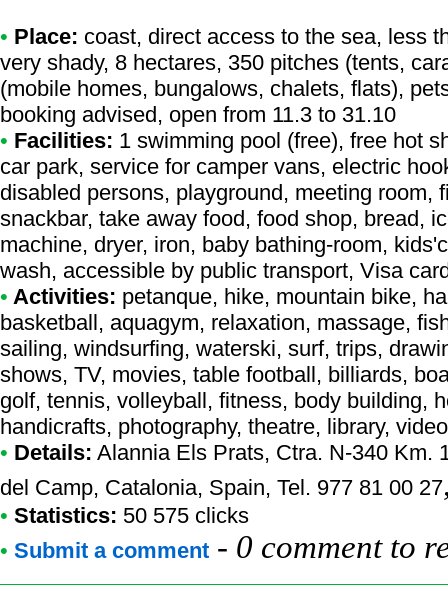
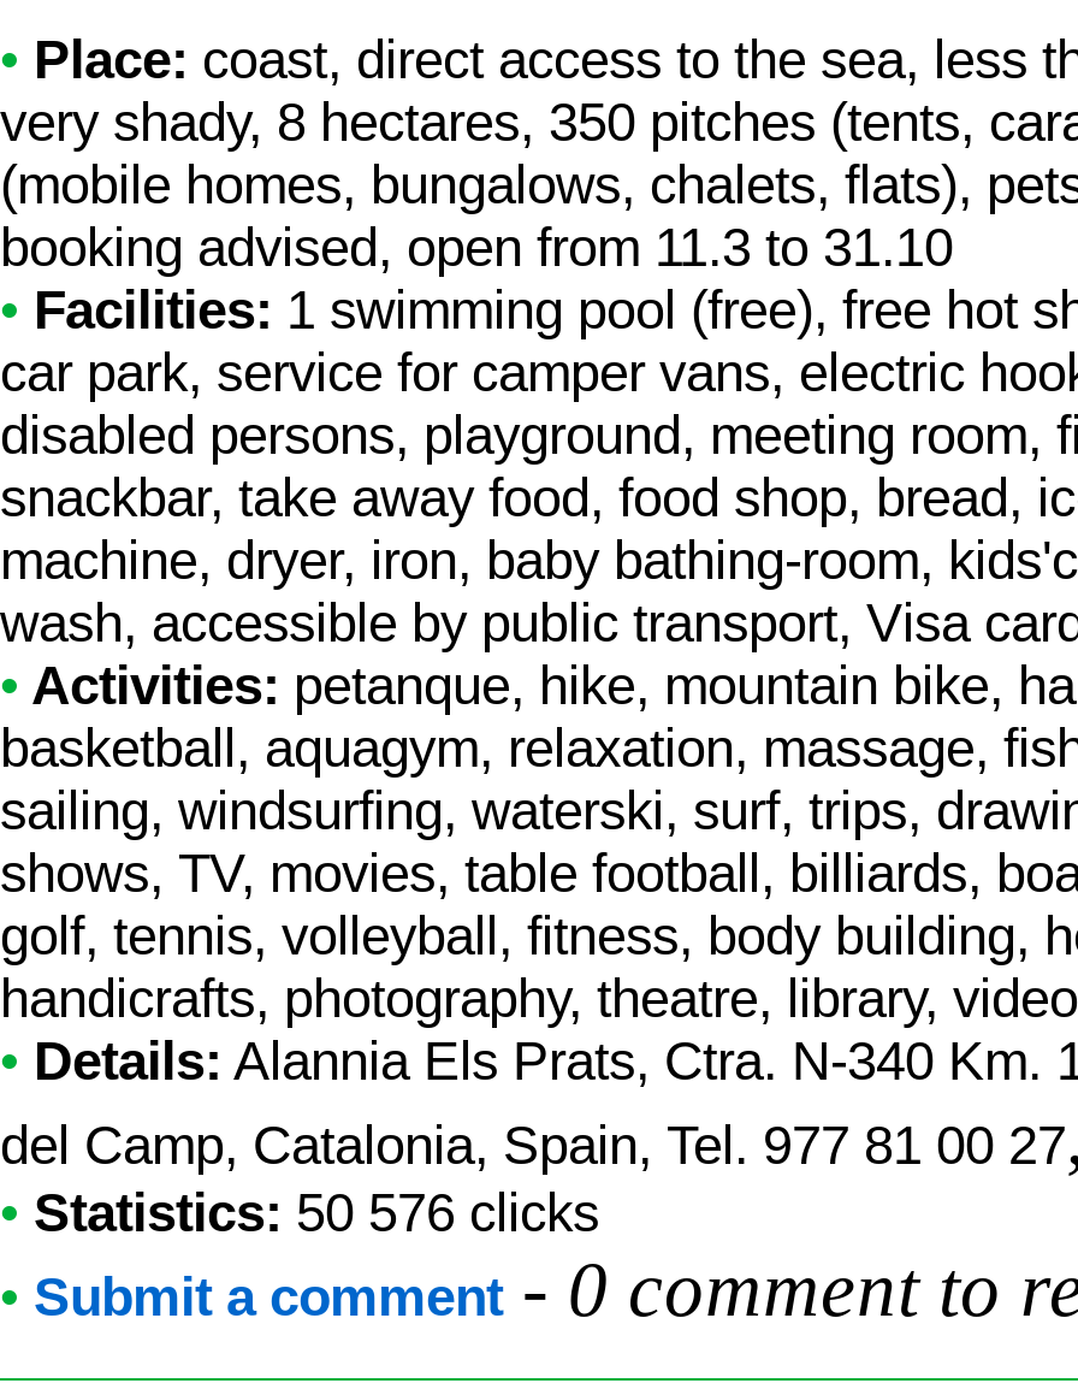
[0,503,249,528] • Statistics: 50 575 clicks -> [0,1183,599,1243] • Statistics: 50 576 clicks

